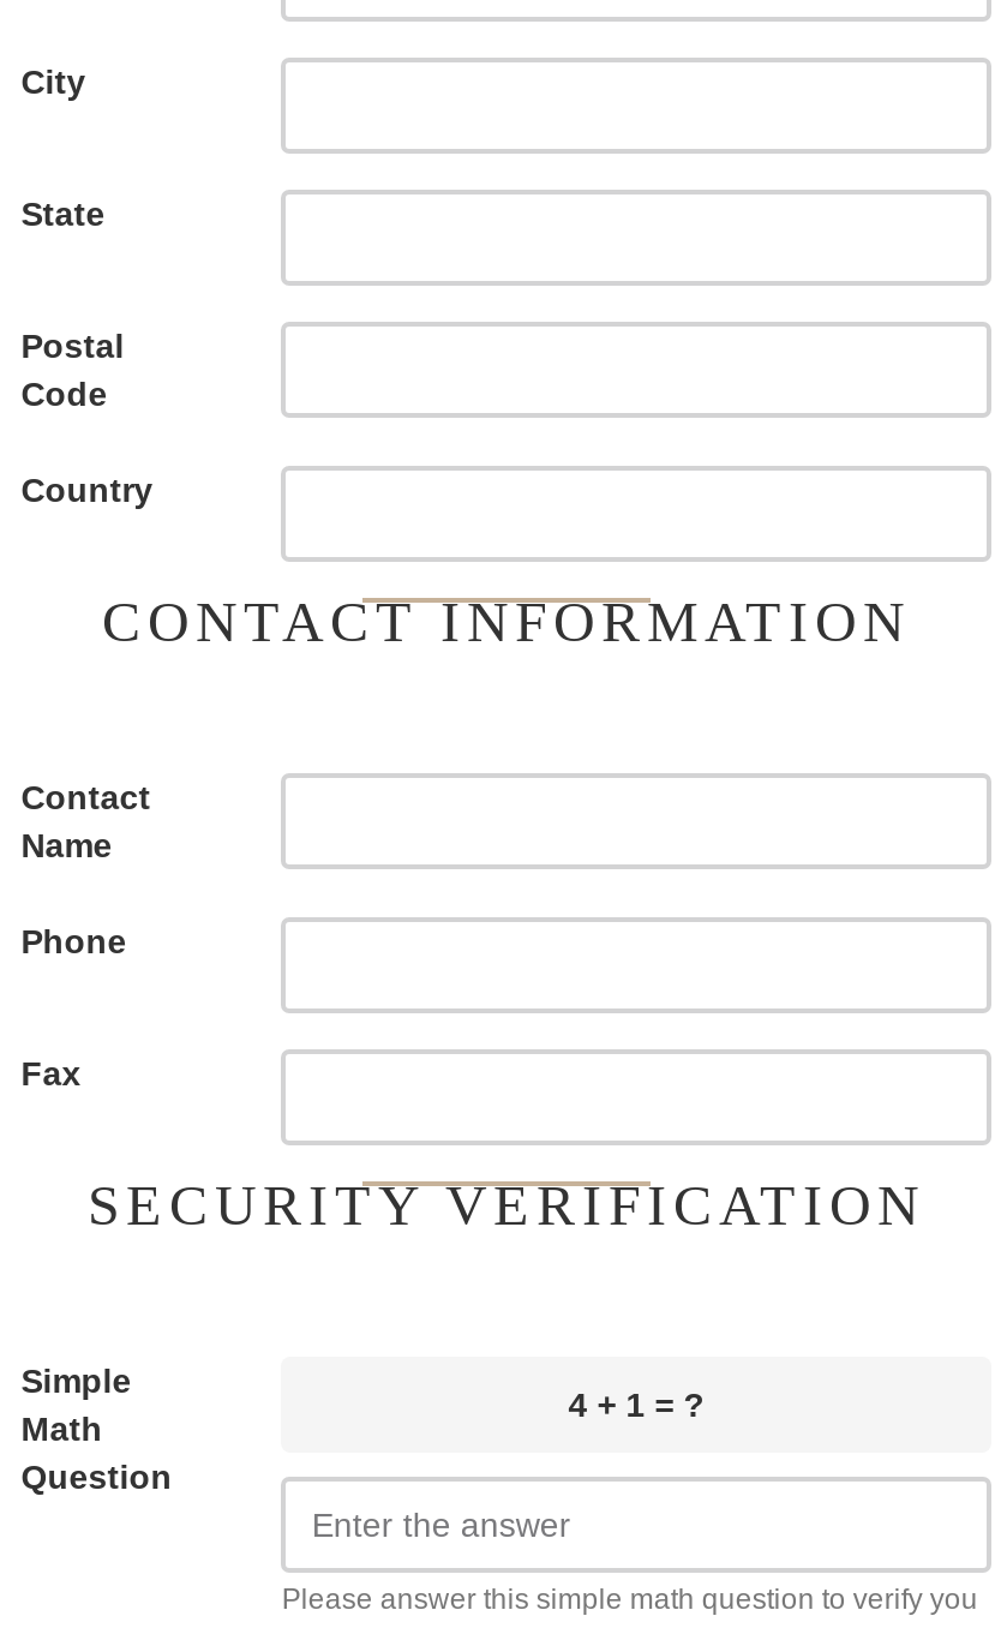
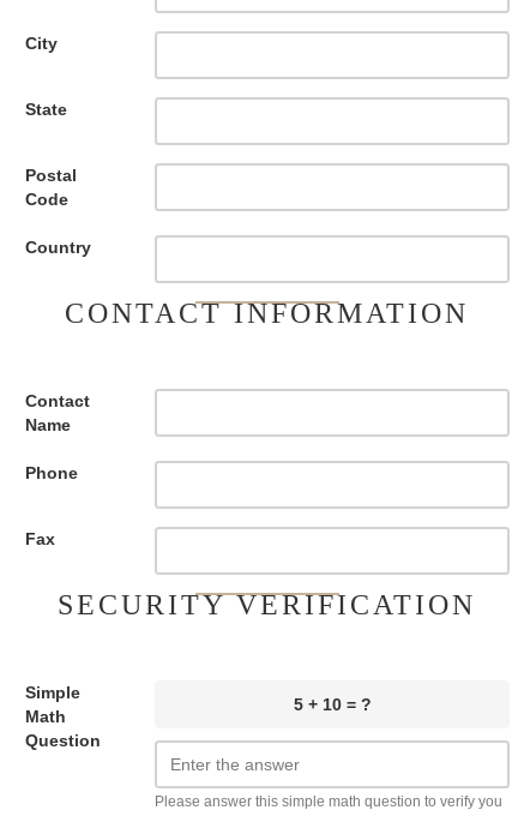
[568,1385,705,1424] 4 + 1 = ? -> [294,695,371,714] 5 + 10 = ?

